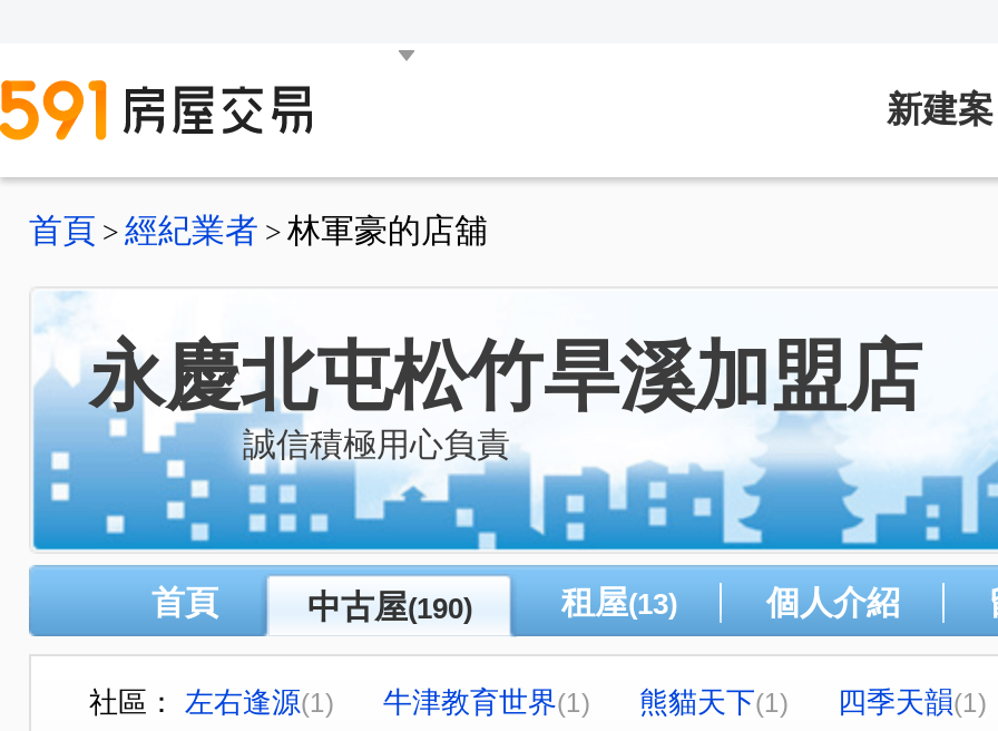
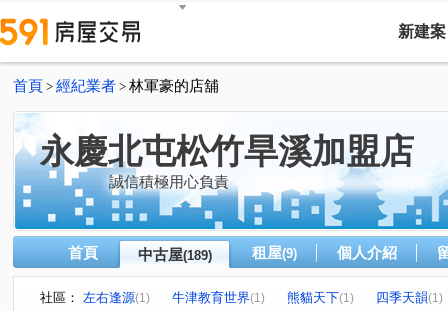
[307,587,472,625] 中古屋(190) -> [138,246,212,263] 中古屋(189)
[561,583,677,621] 租屋(13) -> [252,244,297,261] 租屋(9)

